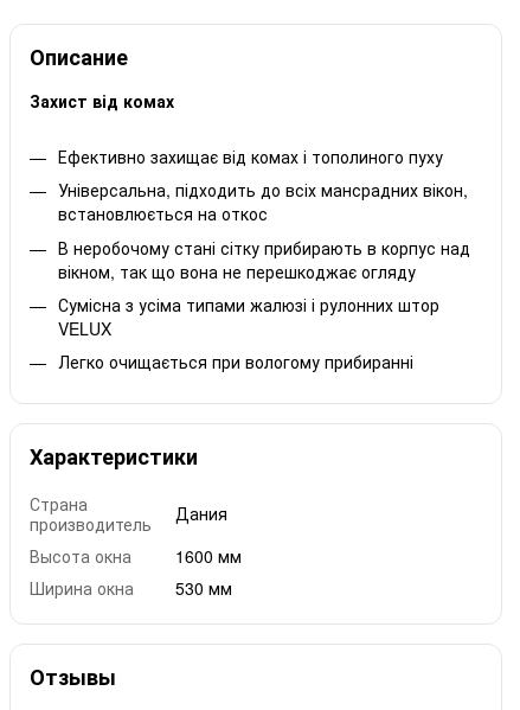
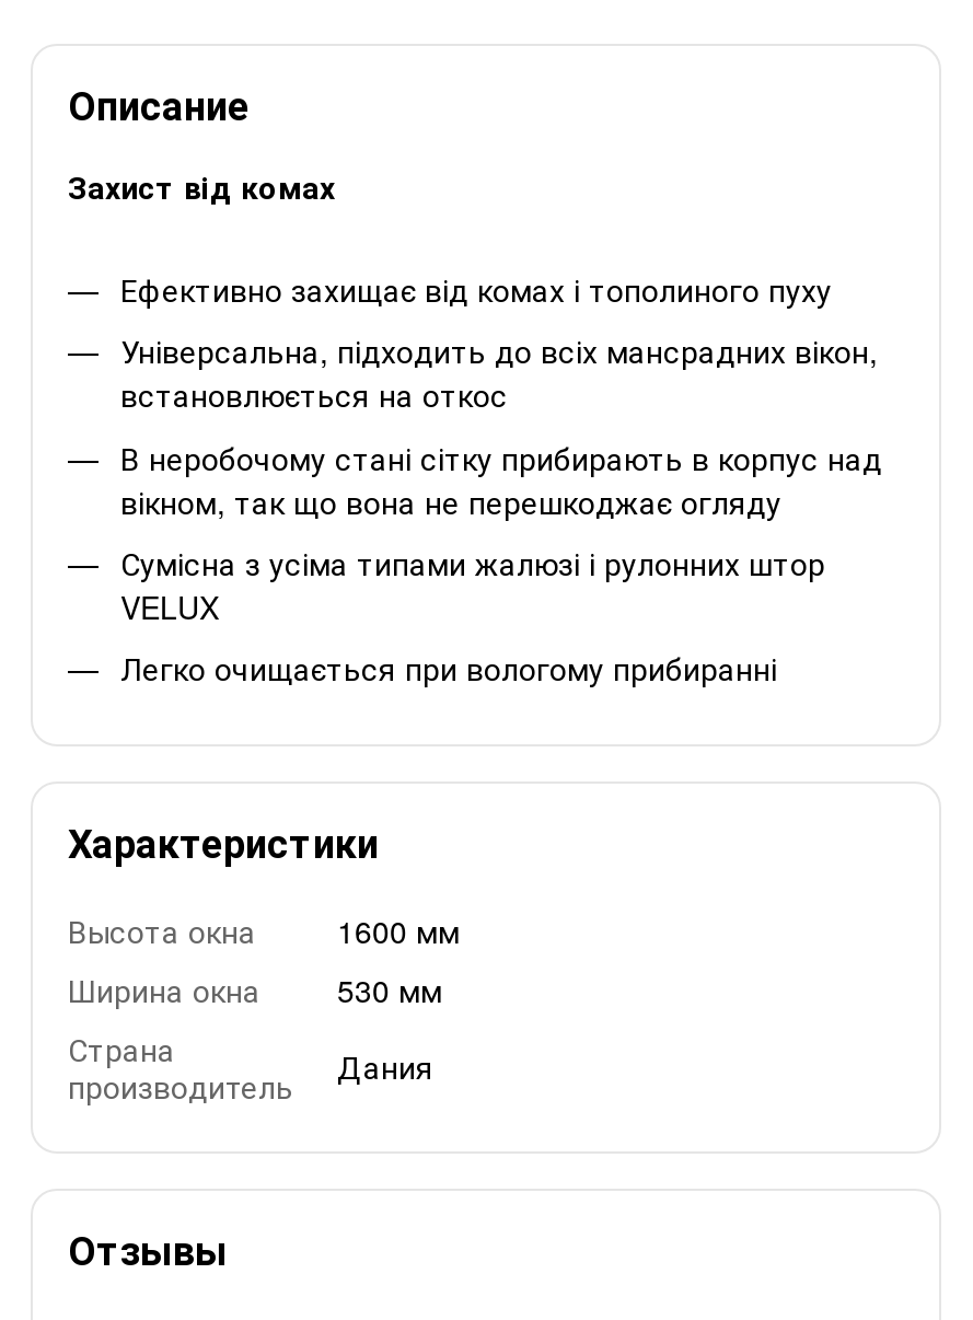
moved [30,492,227,536] -> [68,1026,433,1107]: Страна | производитель | Дания
moved [30,544,242,600] -> [68,908,460,1011]: Высота окна | 1600 мм | Ширина окна | 530 мм

